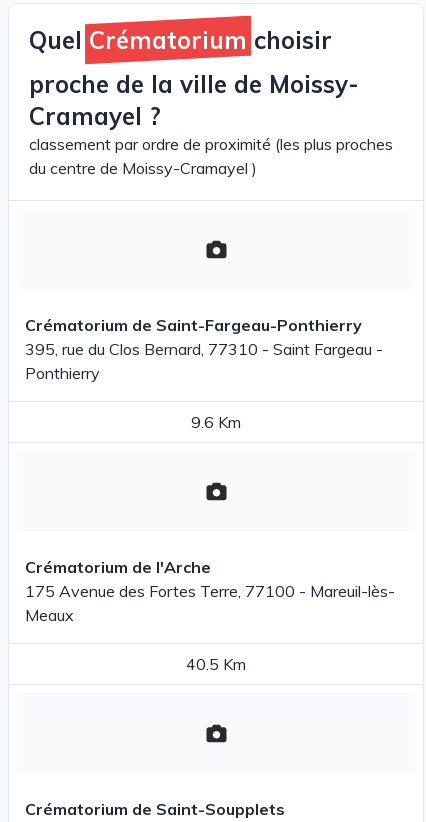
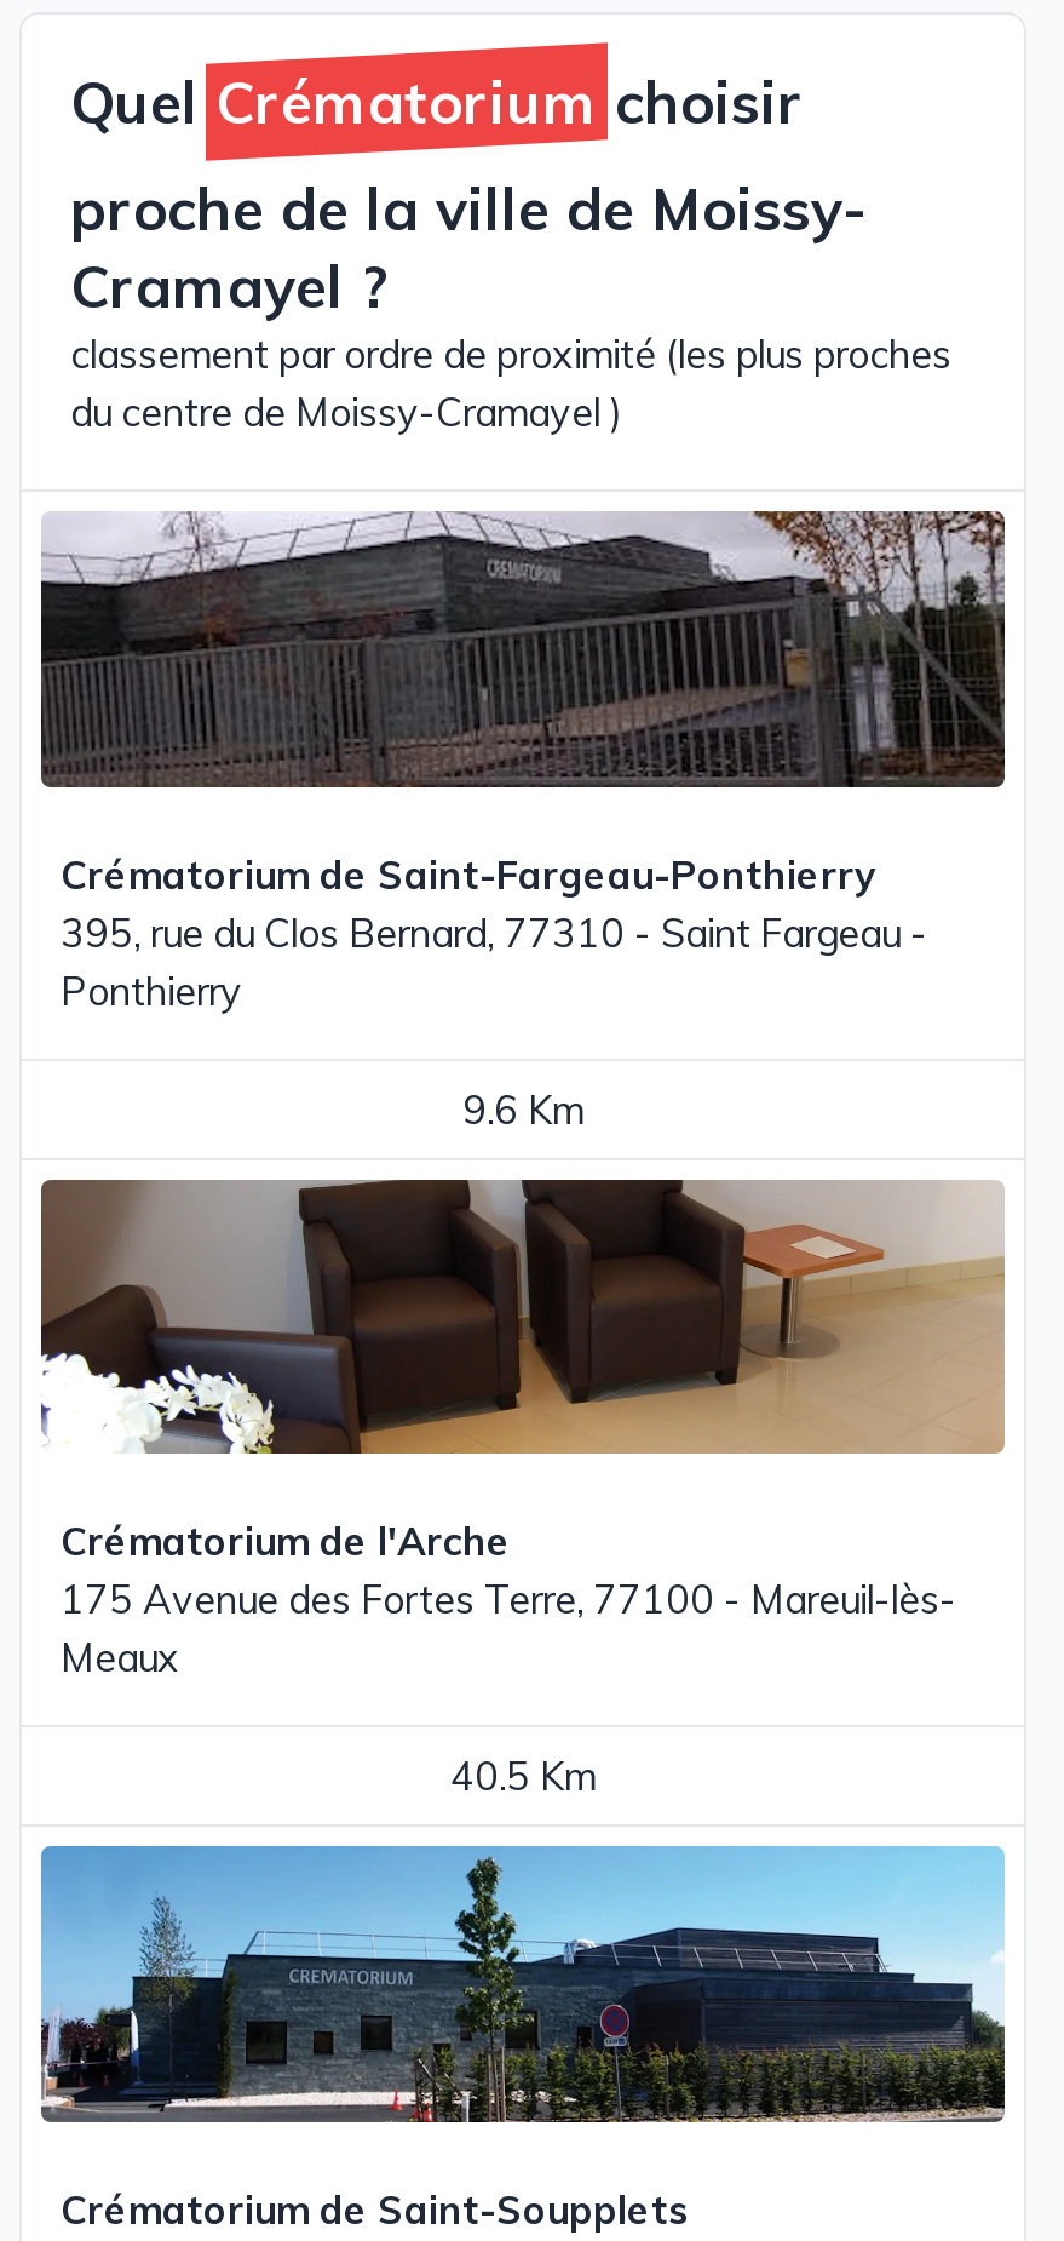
none -> [39,509,1007,790] [image]
none -> [39,1177,1007,1456] [image]
none -> [39,1844,1007,2125] [image]

